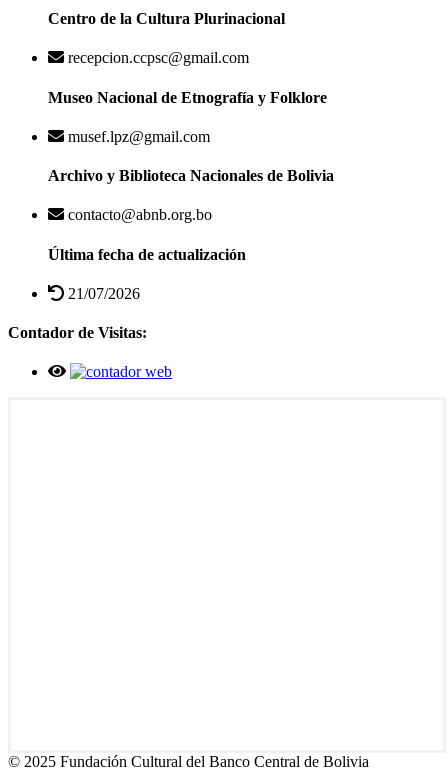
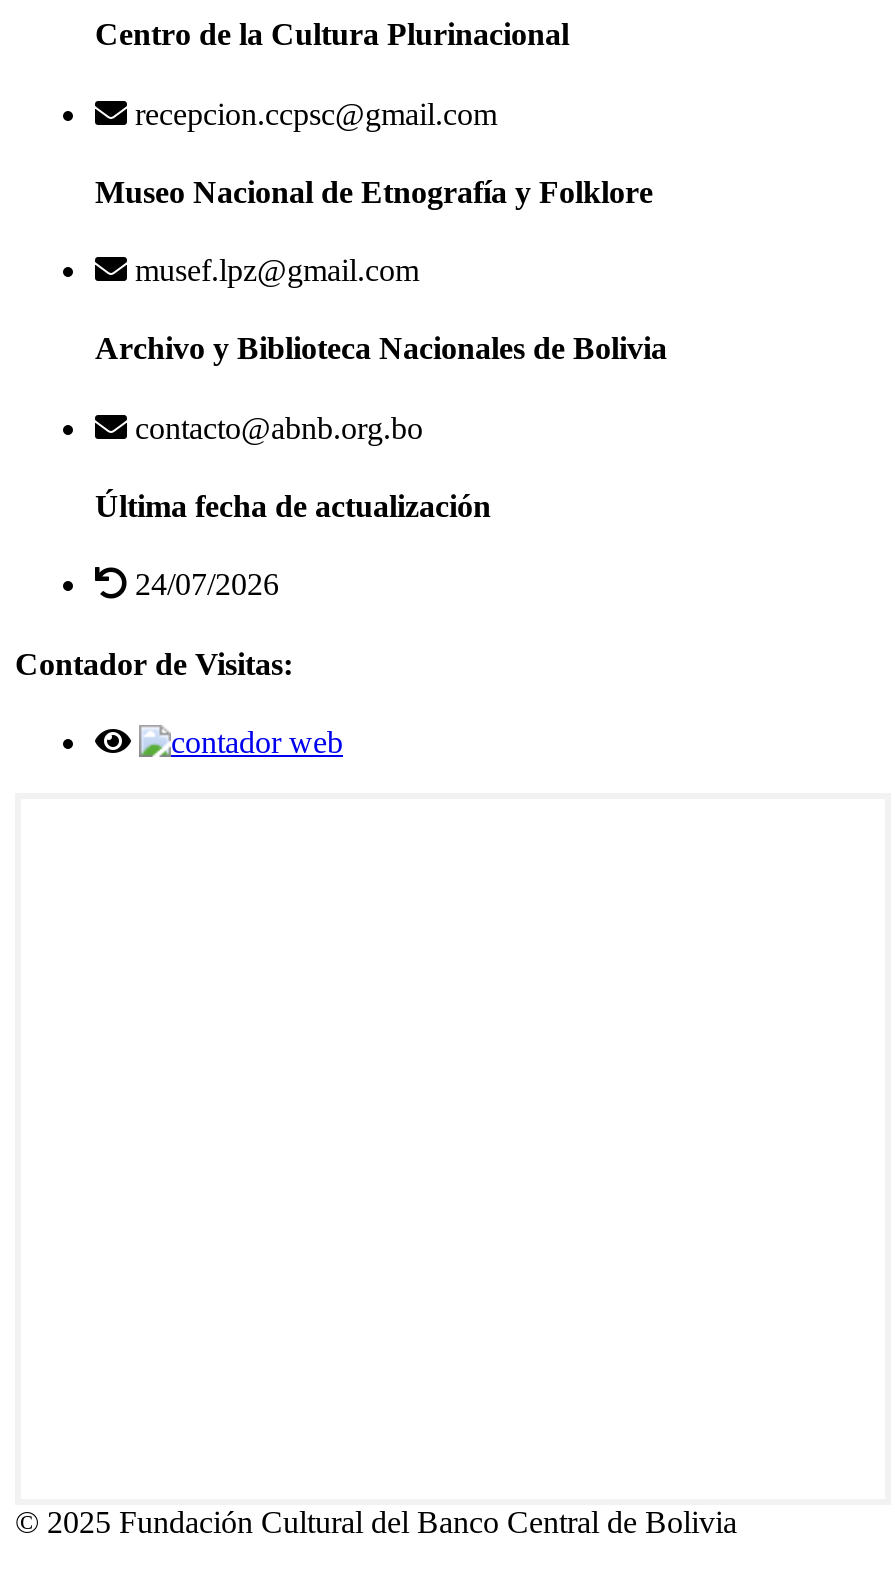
[64,285,140,302] 21/07/2026 -> [127,568,279,602] 24/07/2026

